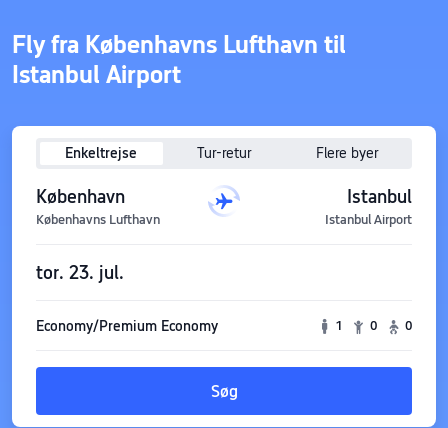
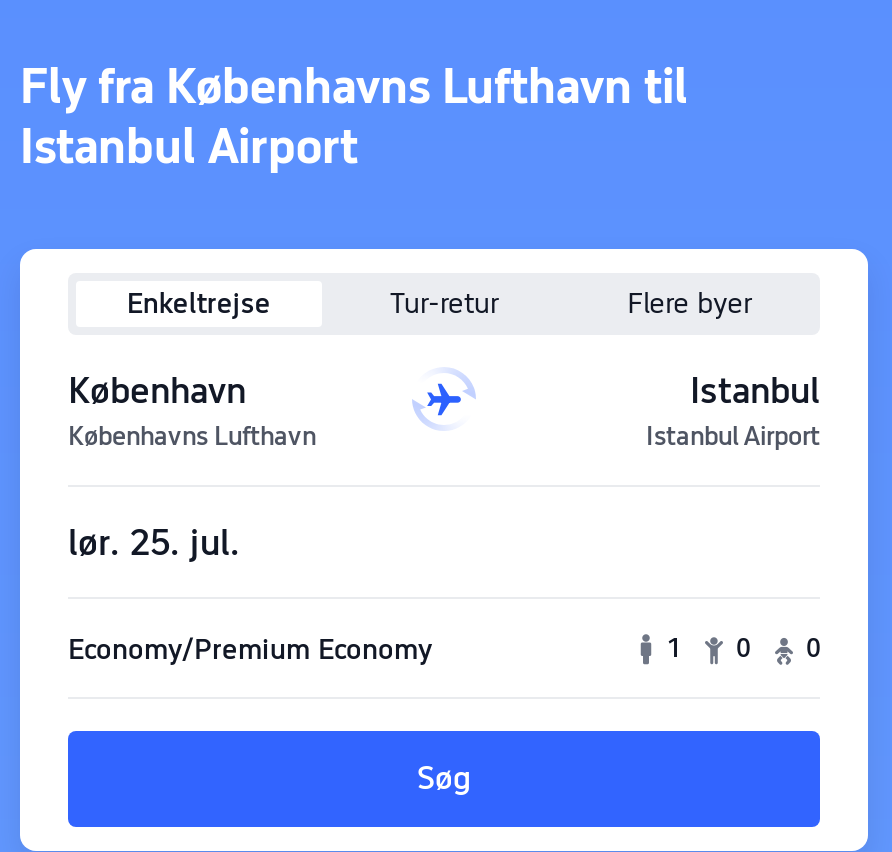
[36,262,124,283] tor. 23. jul. -> [68,520,240,562] lør. 25. jul.

